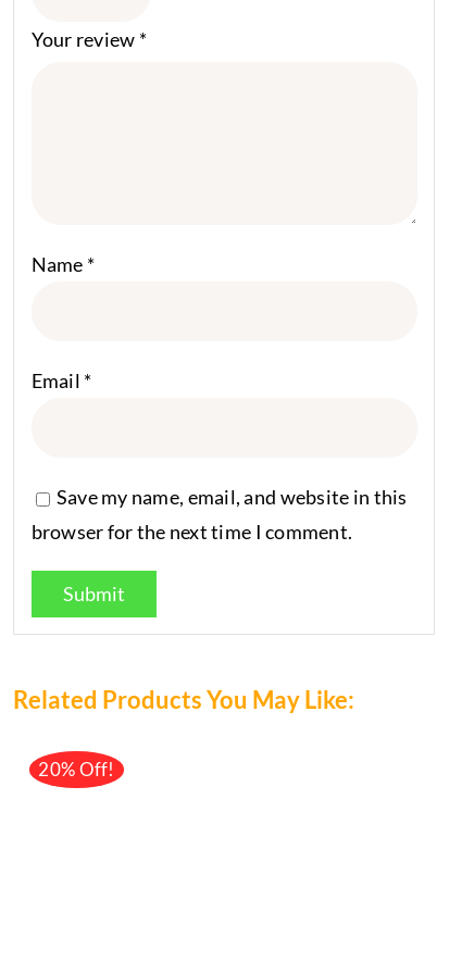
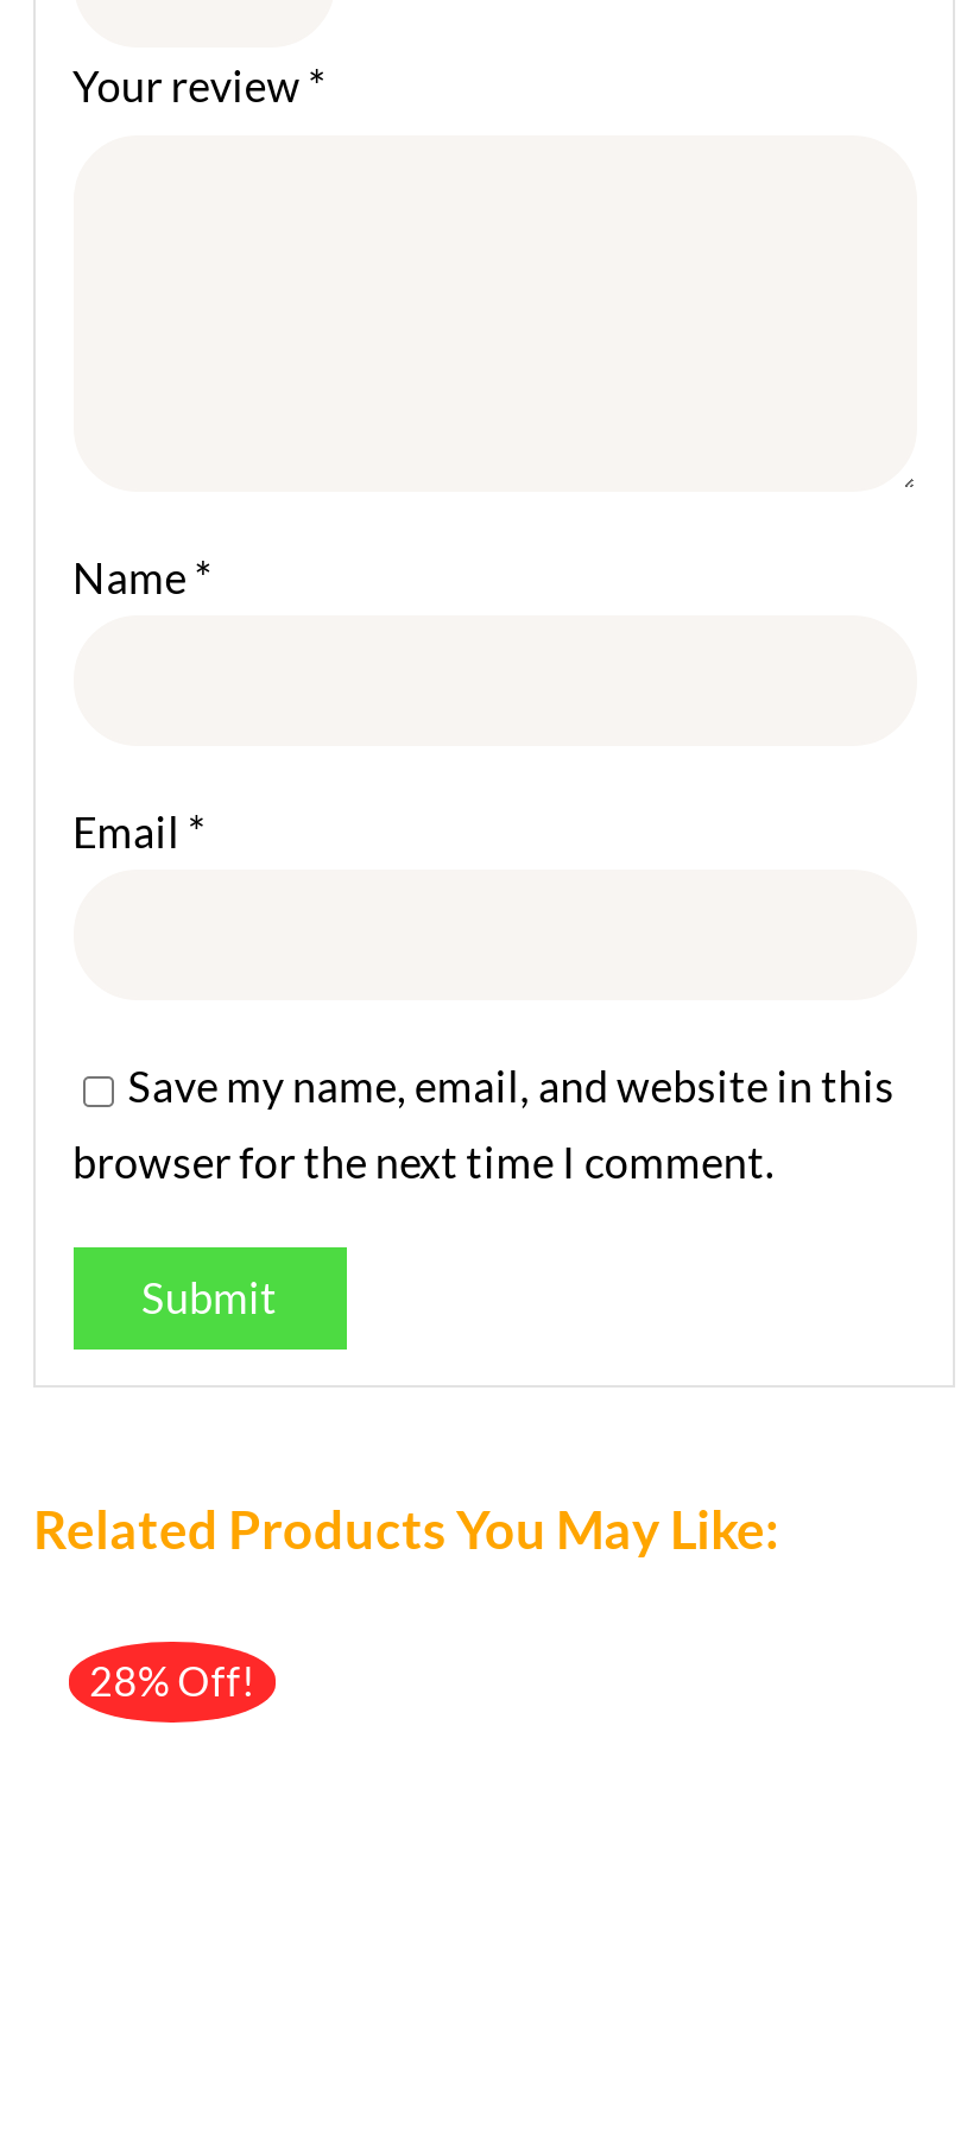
[39,758,115,781] 20% Off! -> [89,1657,256,1707] 28% Off!

